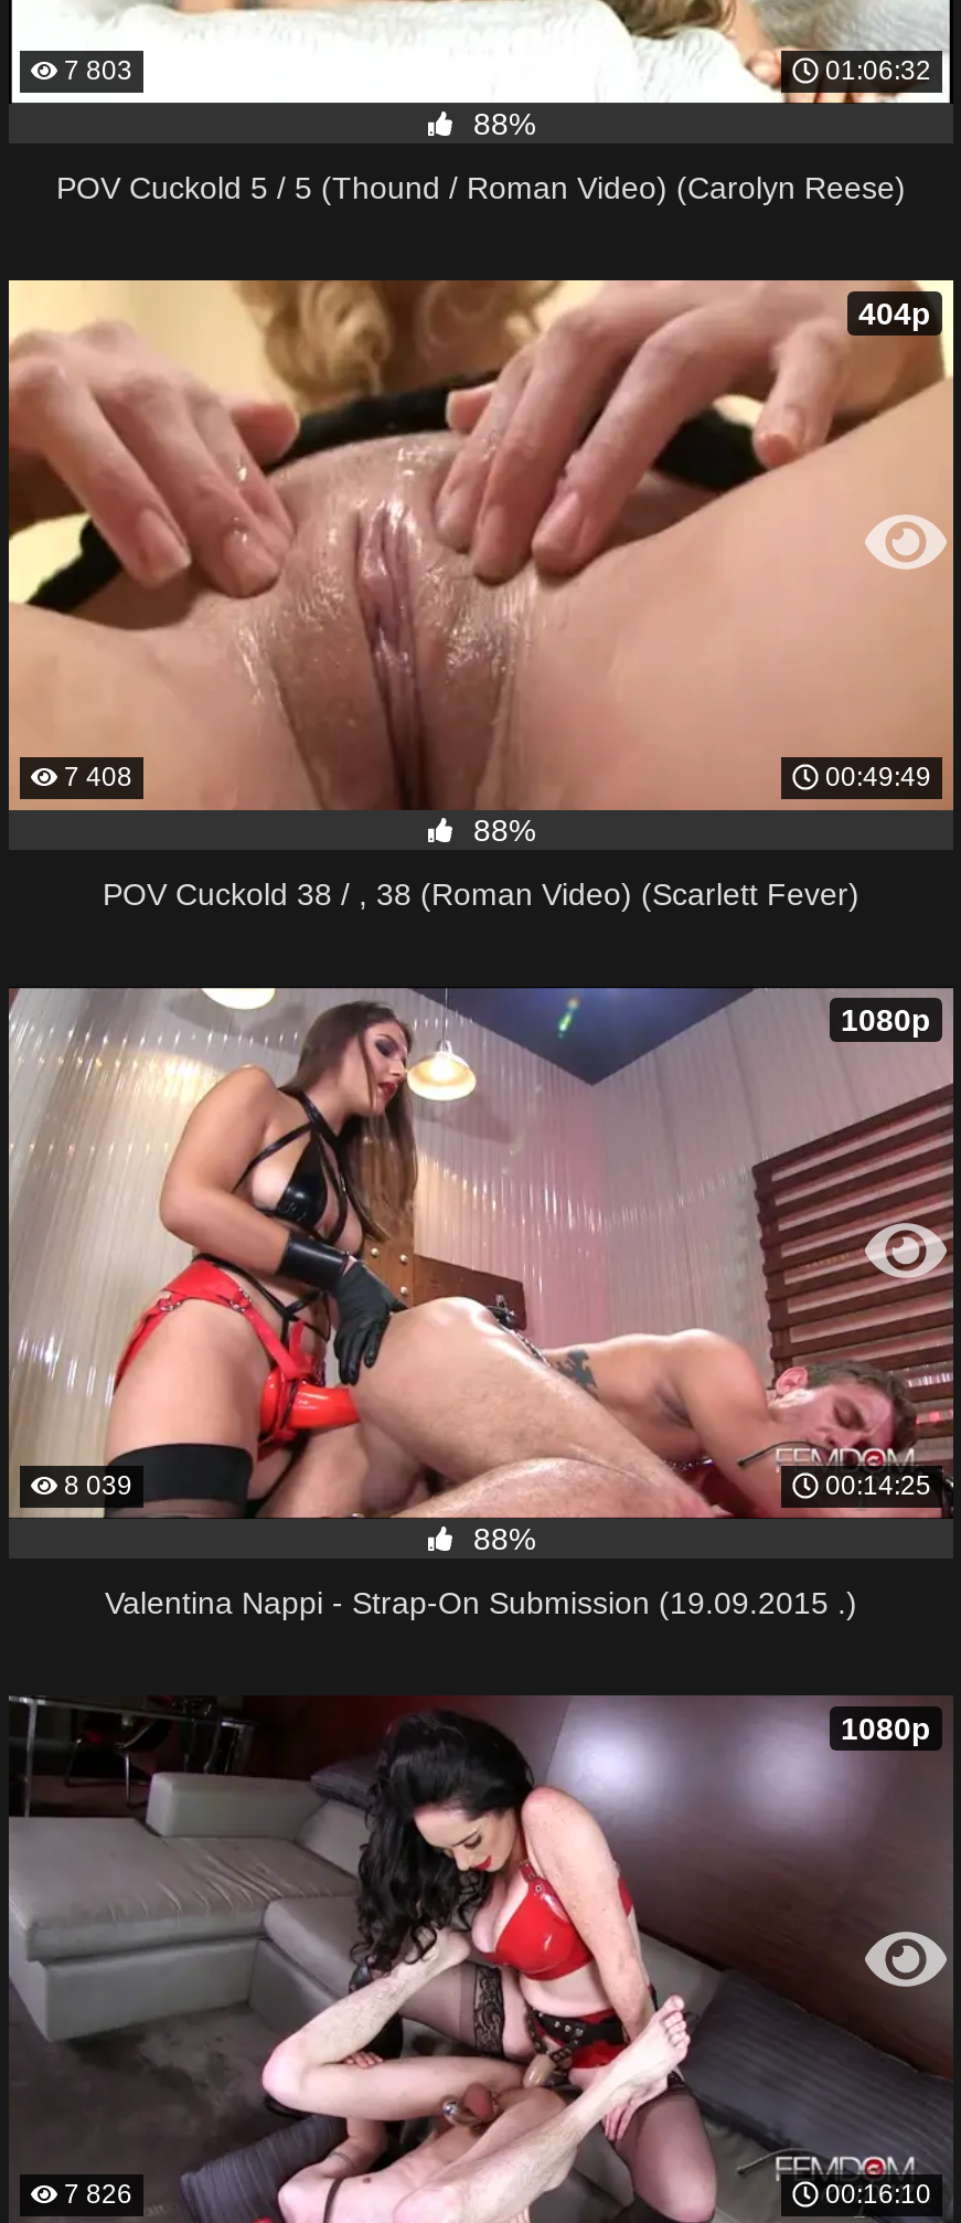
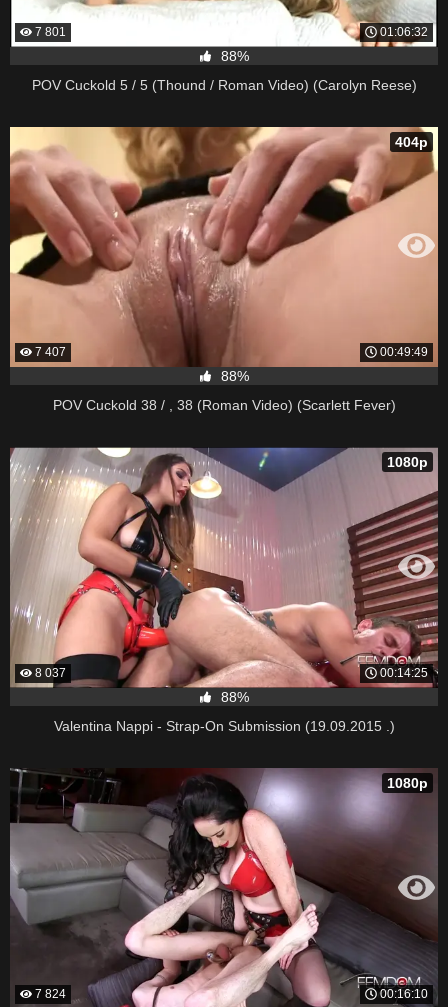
[57,55,132,85] 7 803 -> [32,25,66,39] 7 801
[57,763,132,794] 7 408 -> [32,345,66,359] 7 407
[57,1471,132,1502] 8 039 -> [32,666,66,680] 8 037
[57,2179,132,2210] 7 826 -> [32,987,66,1001] 7 824

